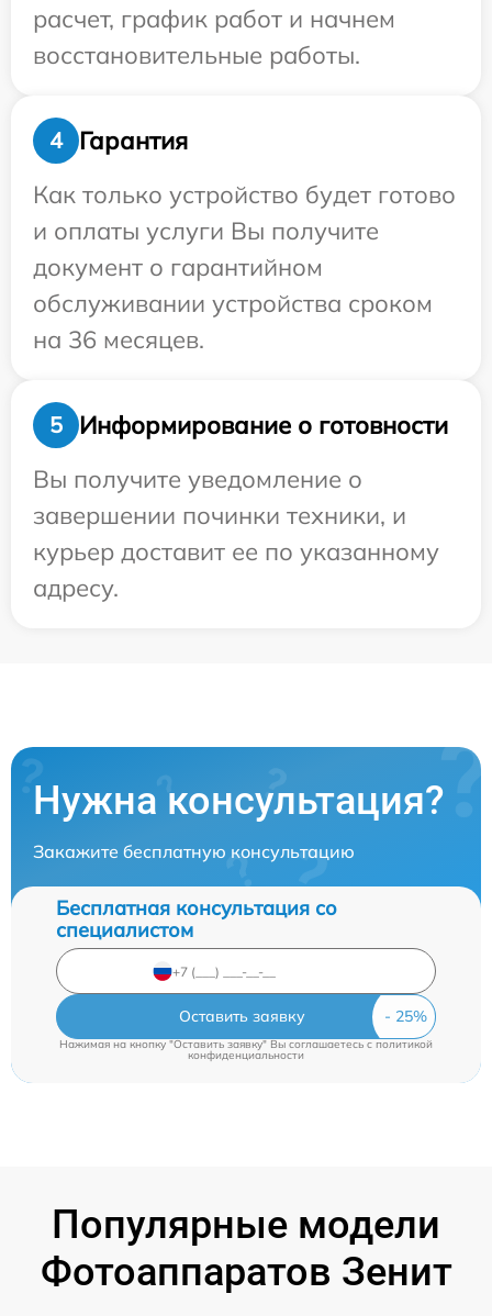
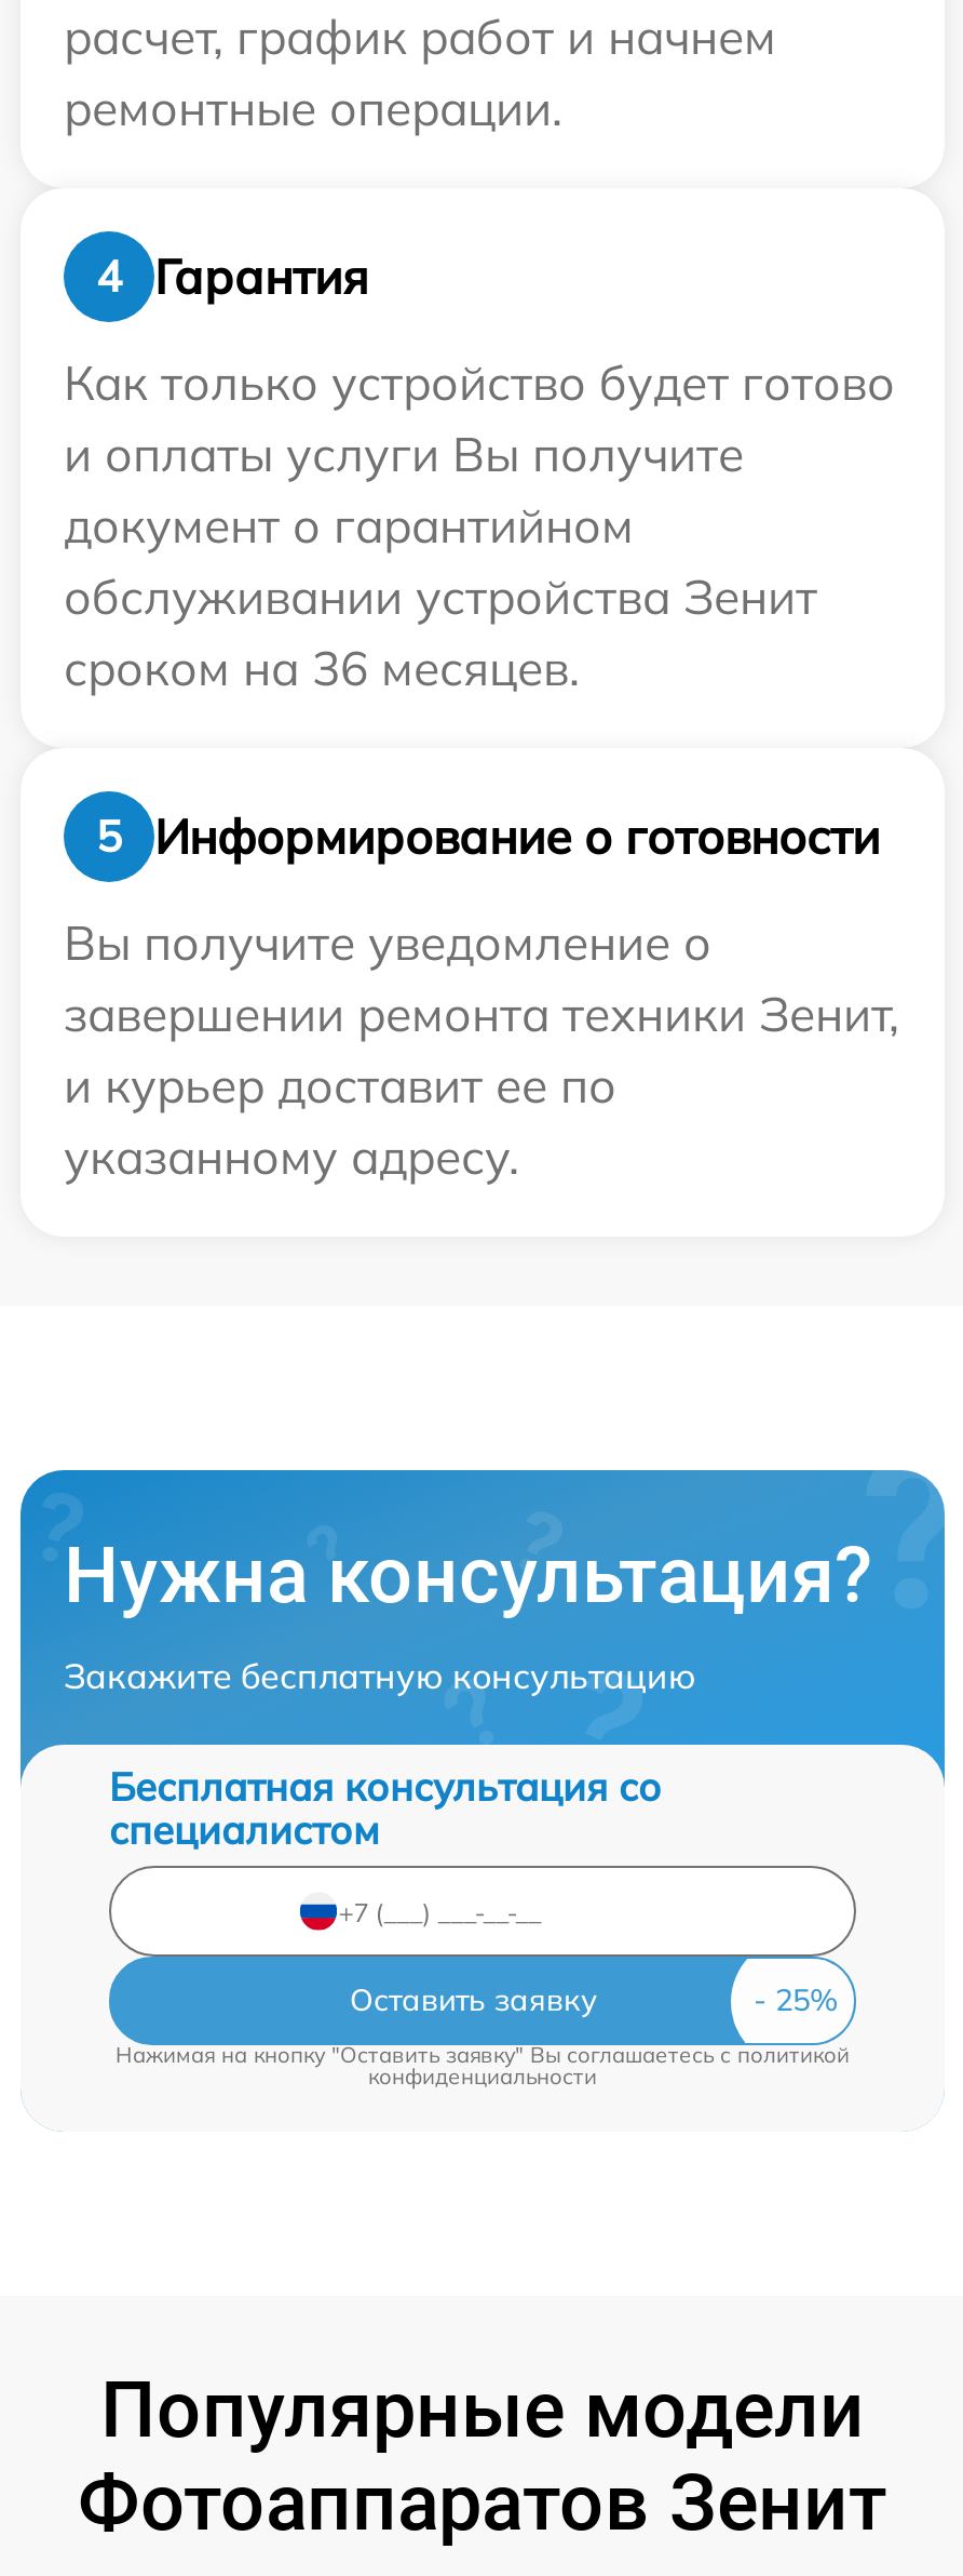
[33,40,360,71] восстановительные работы. -> [64,78,562,139] ремонтные операции.
[33,288,433,355] обслуживании устройства сроком | на 36 месяцев. -> [64,567,817,699] обслуживании устройства Зенит | сроком на 36 месяцев.
[33,500,439,603] завершении починки техники, и | курьер доставит ее по указанному | адресу. -> [64,984,899,1187] завершении ремонта техники Зенит, | и курьер доставит ее по | указанному адресу.

